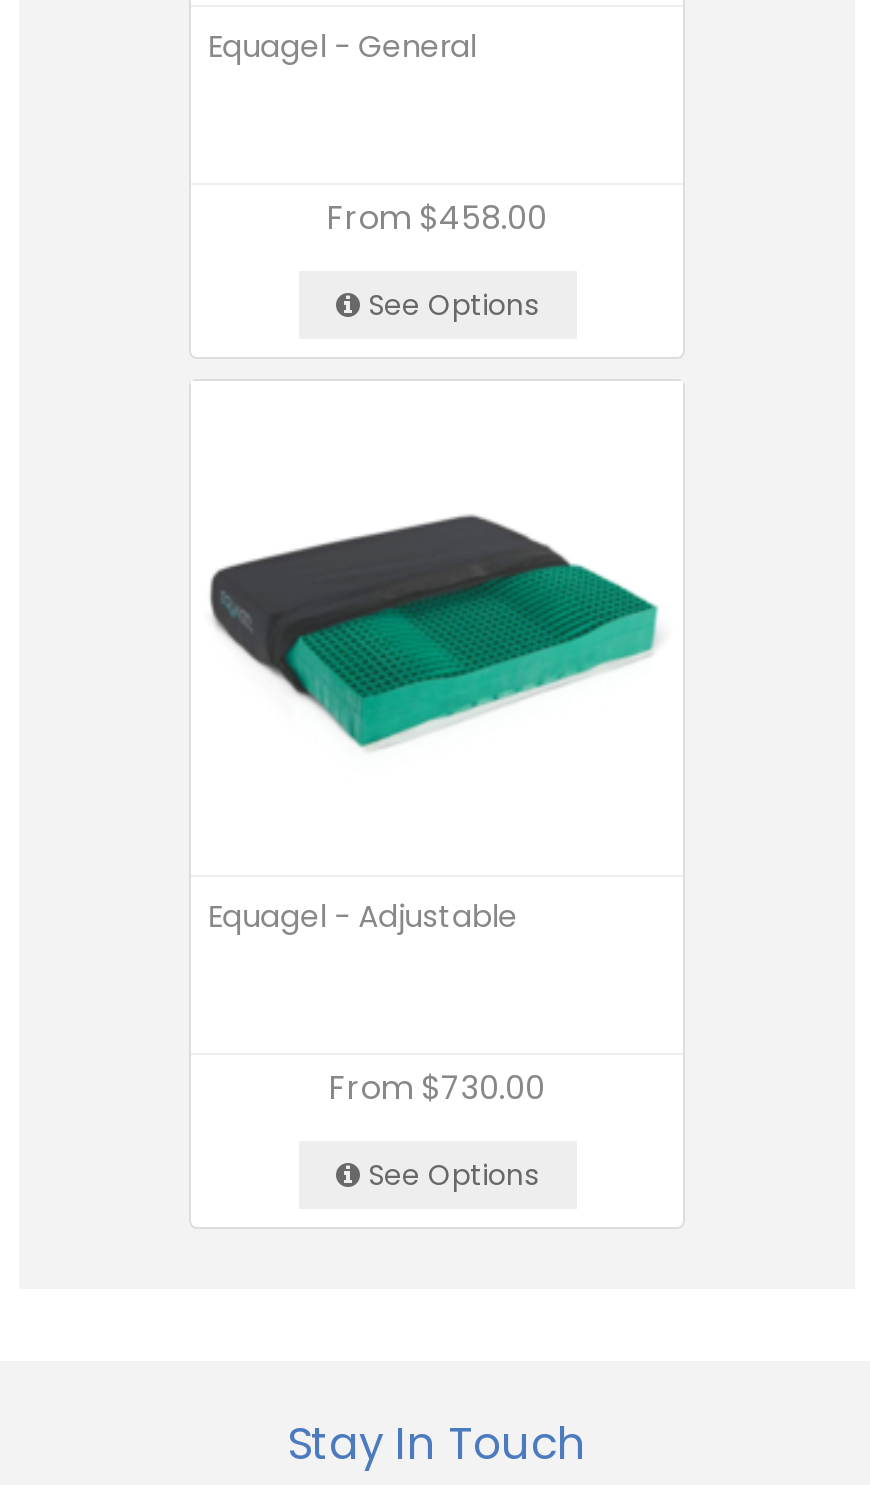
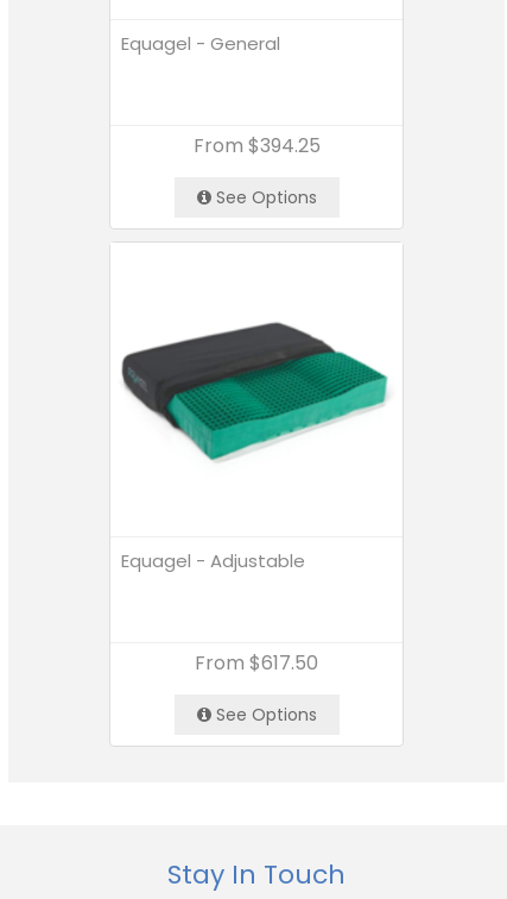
[327,195,547,241] From $458.00 -> [193,132,320,160] From $394.25
[329,1065,545,1111] From $730.00 -> [195,649,318,677] From $617.50

